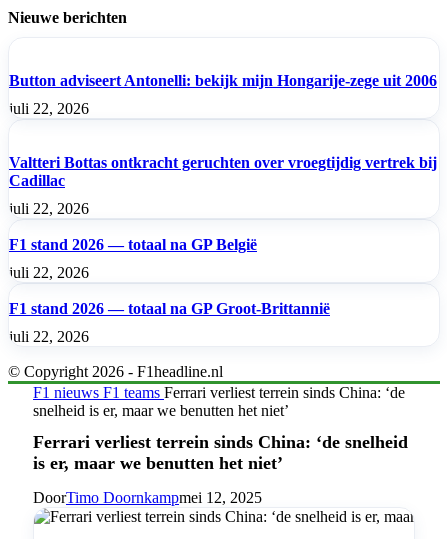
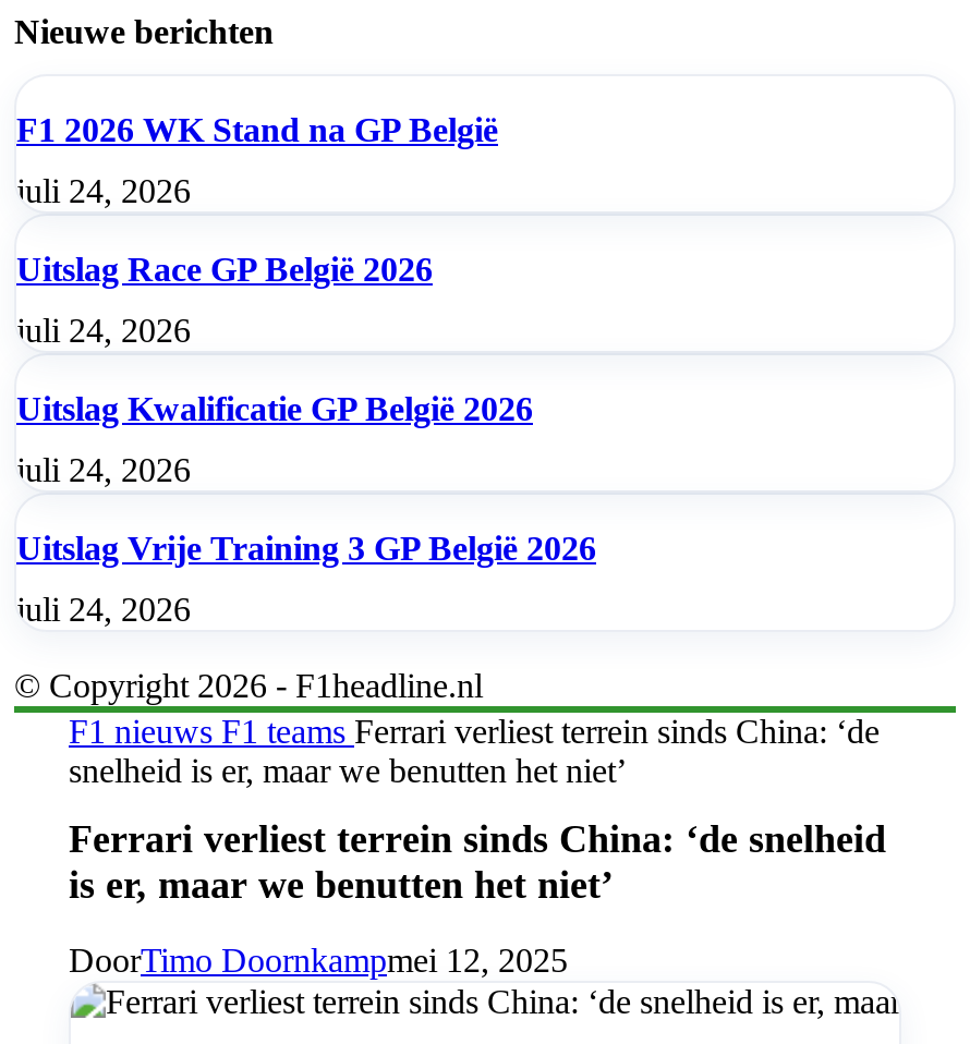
[9,72,437,89] Button adviseert Antonelli: bekijk mijn Hongarije-zege uit 2006 -> [16,111,498,148] F1 2026 WK Stand na GP België
[9,100,89,117] juli 22, 2026 -> [16,172,191,209] juli 24, 2026
[9,154,437,189] Valtteri Bottas ontkracht geruchten over vroegtijdig vertrek bij | Cadillac -> [16,251,433,288] Uitslag Race GP België 2026
[9,200,89,217] juli 22, 2026 -> [16,312,191,349] juli 24, 2026
[9,236,257,253] F1 stand 2026 — totaal na GP België -> [16,390,533,427] Uitslag Kwalificatie GP België 2026
[9,264,89,281] juli 22, 2026 -> [16,451,191,488] juli 24, 2026
[9,300,330,317] F1 stand 2026 — totaal na GP Groot-Brittannië -> [16,530,596,567] Uitslag Vrije Training 3 GP België 2026
[9,328,89,345] juli 22, 2026 -> [16,591,191,628] juli 24, 2026

